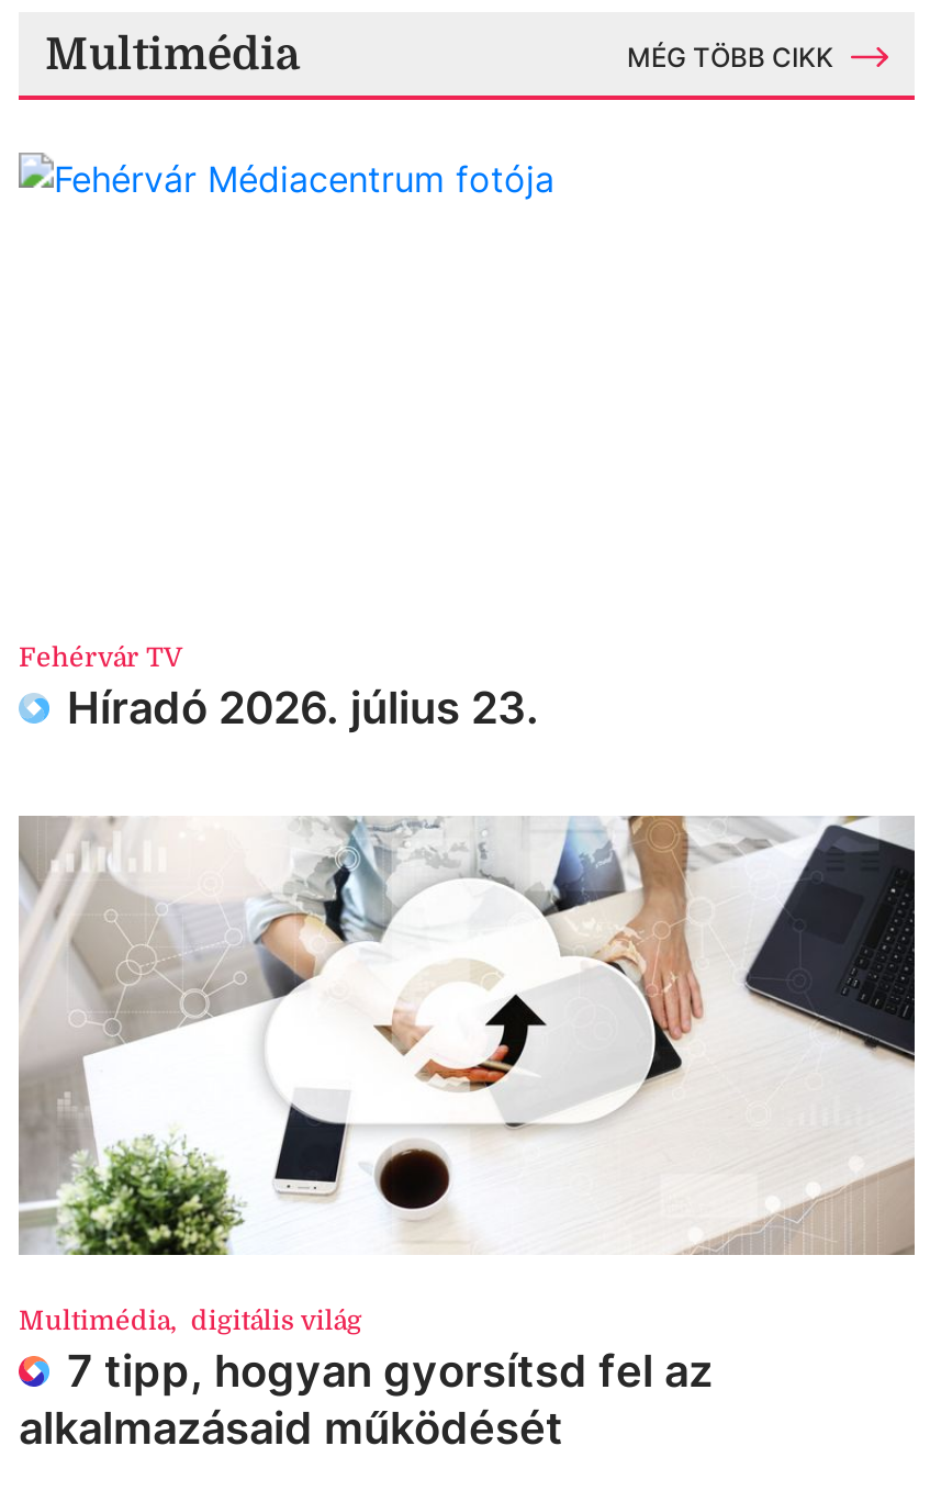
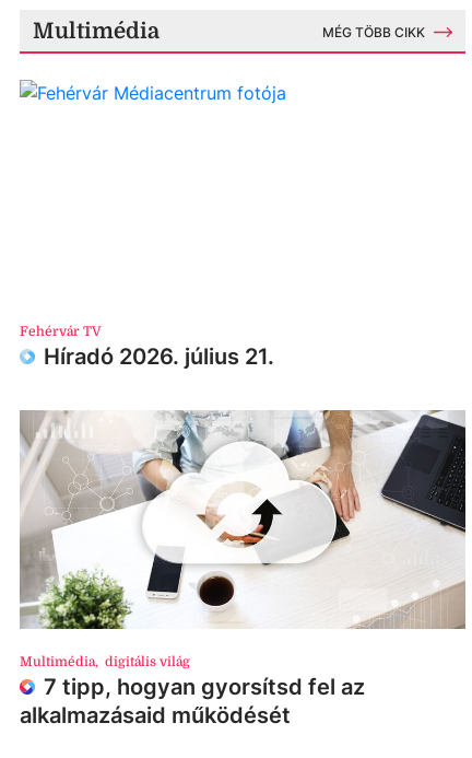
[67,682,539,735] Híradó 2026. július 23. -> [44,344,274,370] Híradó 2026. július 21.

